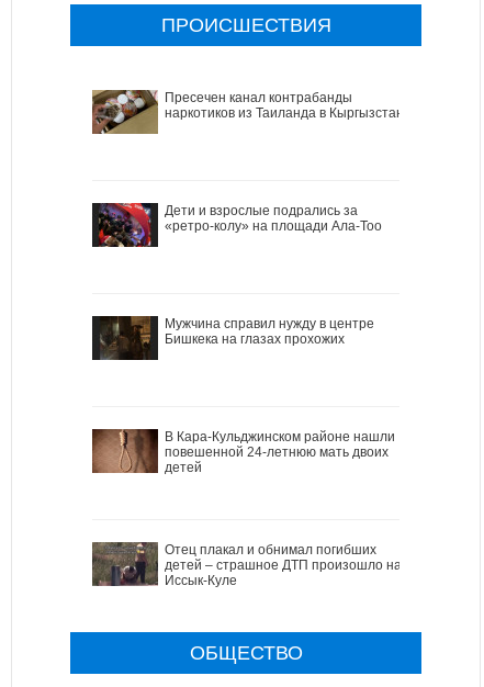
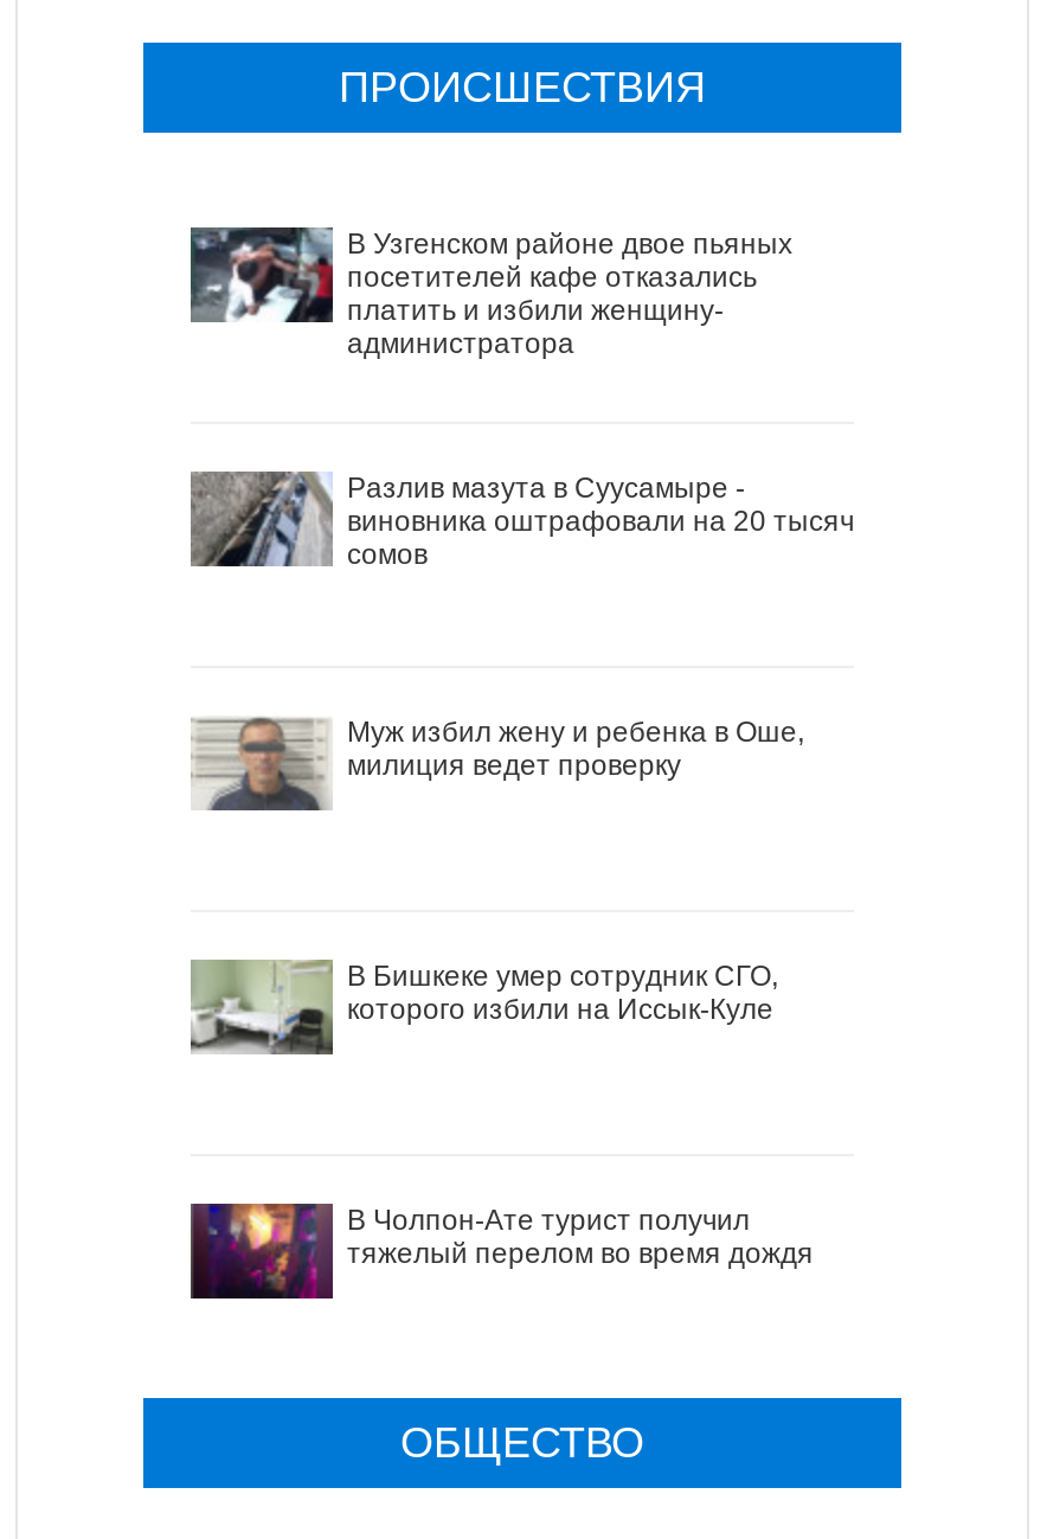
[91,90,404,135] [image] | Пресечен канал контрабанды | наркотиков из Таиланда в Кыргызстан -> [188,227,792,360] [image] | В Узгенском районе двое пьяных | посетителей кафе отказались | платить и избили женщину- | администратора
[92,202,382,248] [image] | Дети и взрослые подрались за | «ретро-колу» на площади Ала-Тоо -> [191,469,854,571] [image] | Разлив мазута в Суусамыре - | виновника оштрафовали на 20 тысяч | сомов
[91,315,374,361] [image] | Мужчина справил нужду в центре | Бишкека на глазах прохожих -> [191,715,804,810] [image] | Муж избил жену и ребенка в Оше, | милиция ведет проверку
[91,429,395,475] [image] | В Кара-Кульджинском районе нашли | повешенной 24-летнюю мать двоих | детей -> [191,959,778,1054] [image] | В Бишкеке умер сотрудник СГО, | которого избили на Иссык-Куле
[92,541,402,588] [image] | Отец плакал и обнимал погибших | детей – страшное ДТП произошло на | Иссык-Куле -> [193,1201,814,1301] [image] | В Чолпон-Ате турист получил | тяжелый перелом во время дождя

